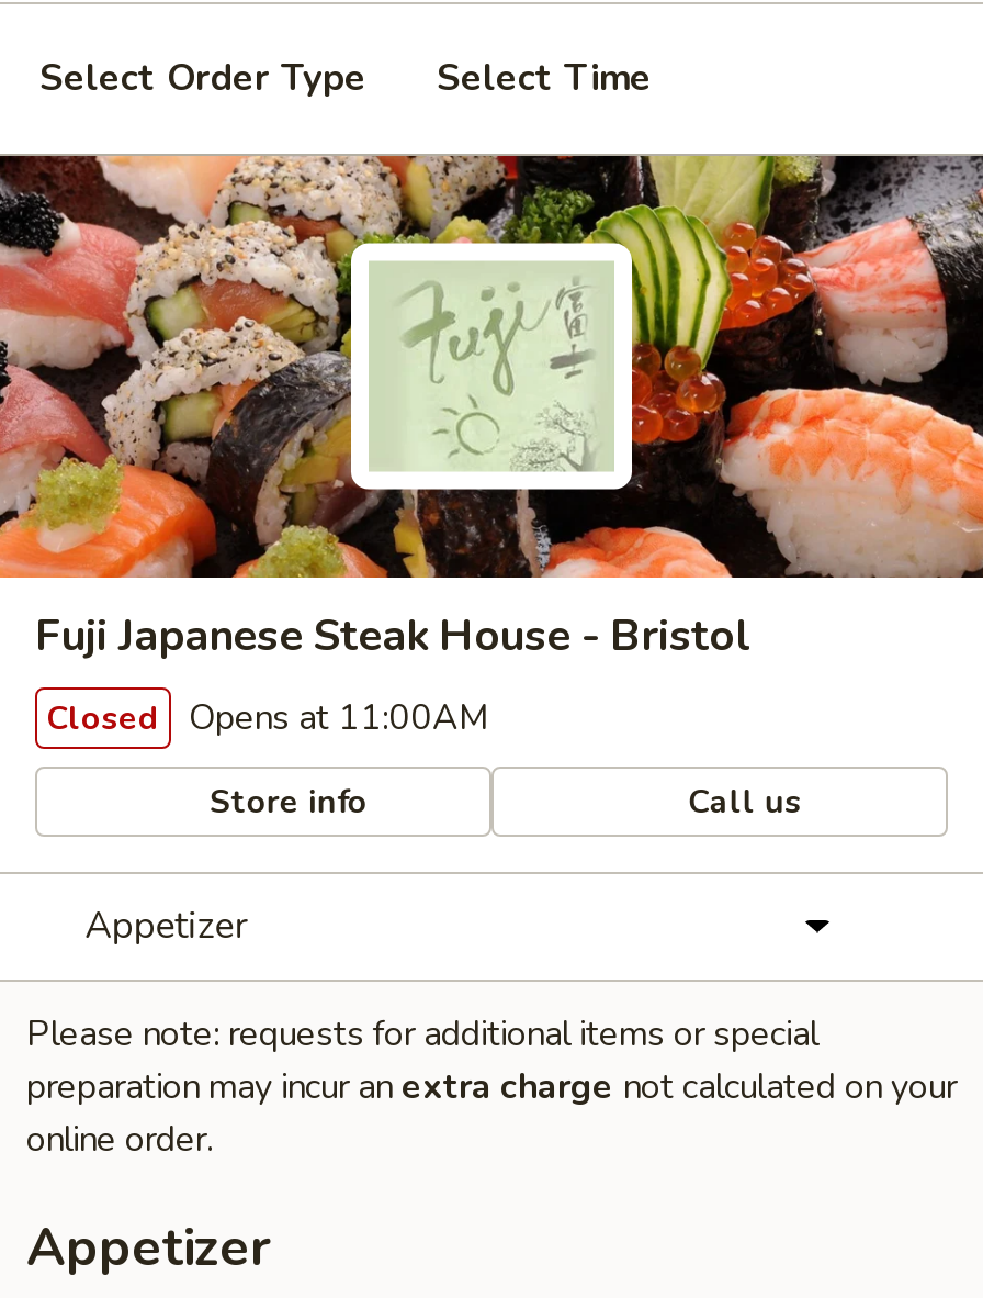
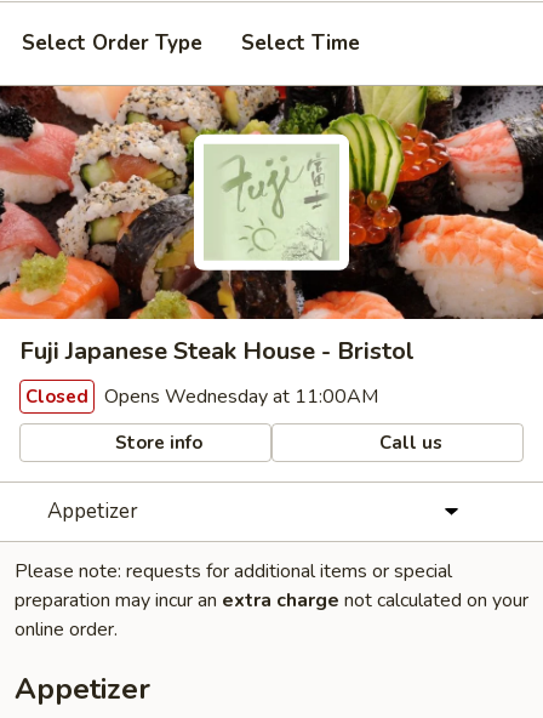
[46,694,489,742] Closed Opens at 11:00AM -> [25,383,378,410] Closed Opens Wednesday at 11:00AM

